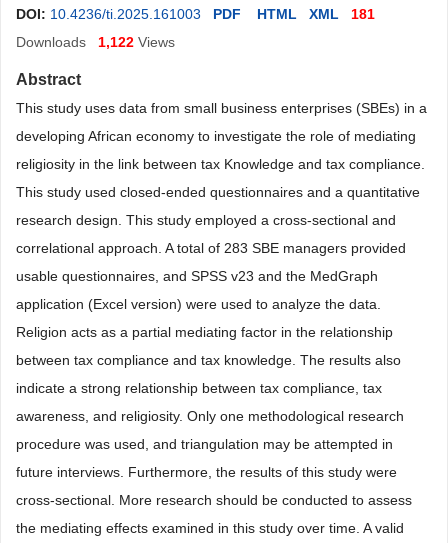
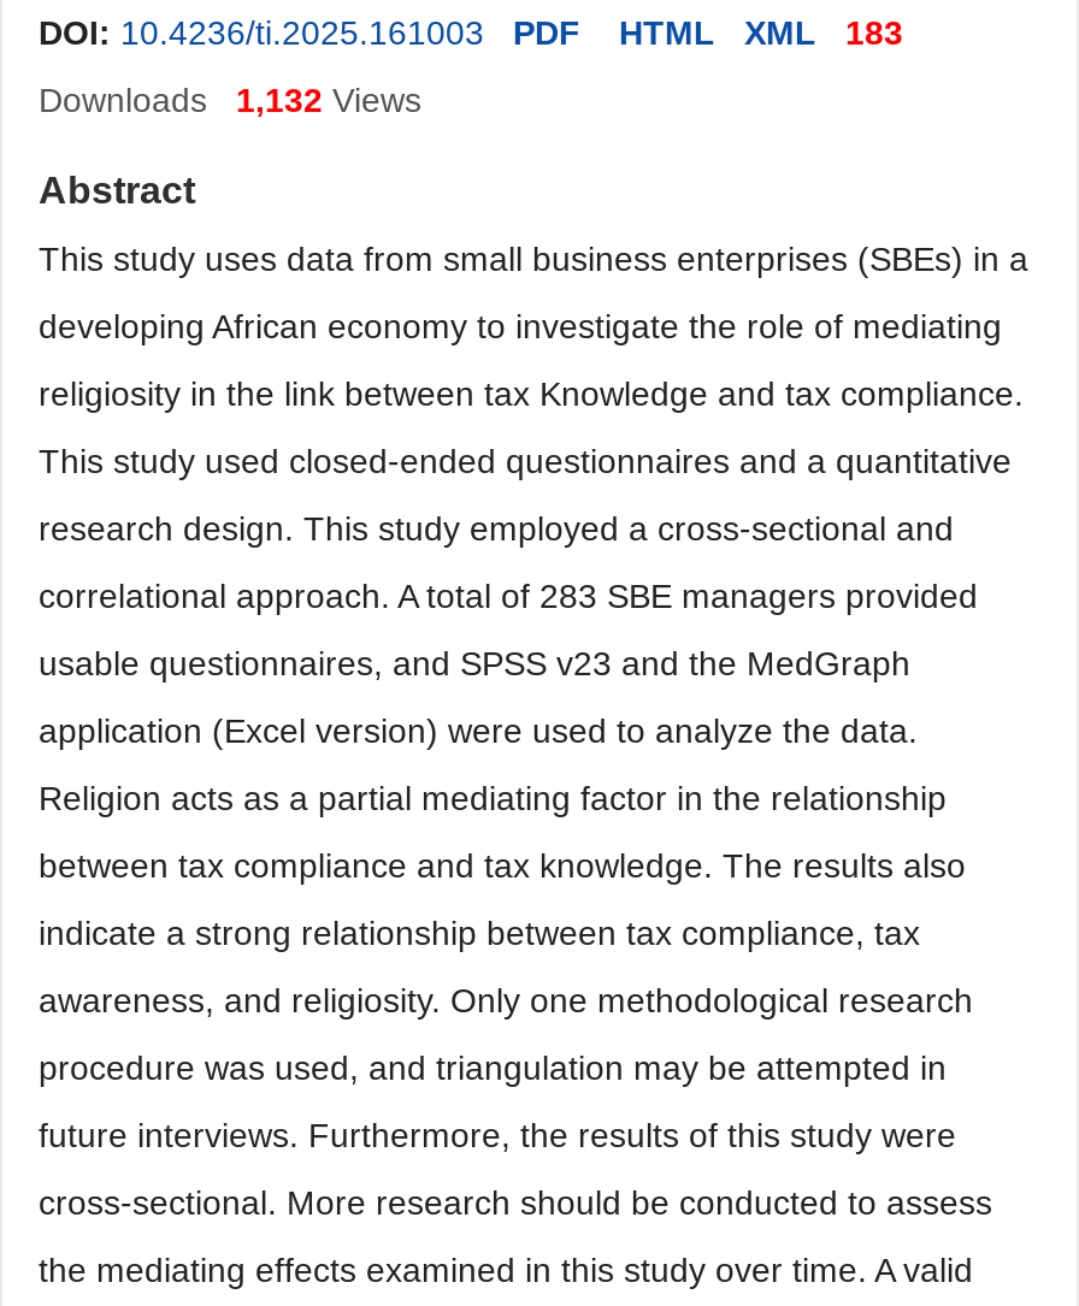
[16,6,375,22] DOI: 10.4236/ti.2025.161003 PDF HTML XML 181 -> [39,13,903,52] DOI: 10.4236/ti.2025.161003 PDF HTML XML 183
[16,34,175,50] Downloads 1,122 Views -> [39,81,421,119] Downloads 1,132 Views

